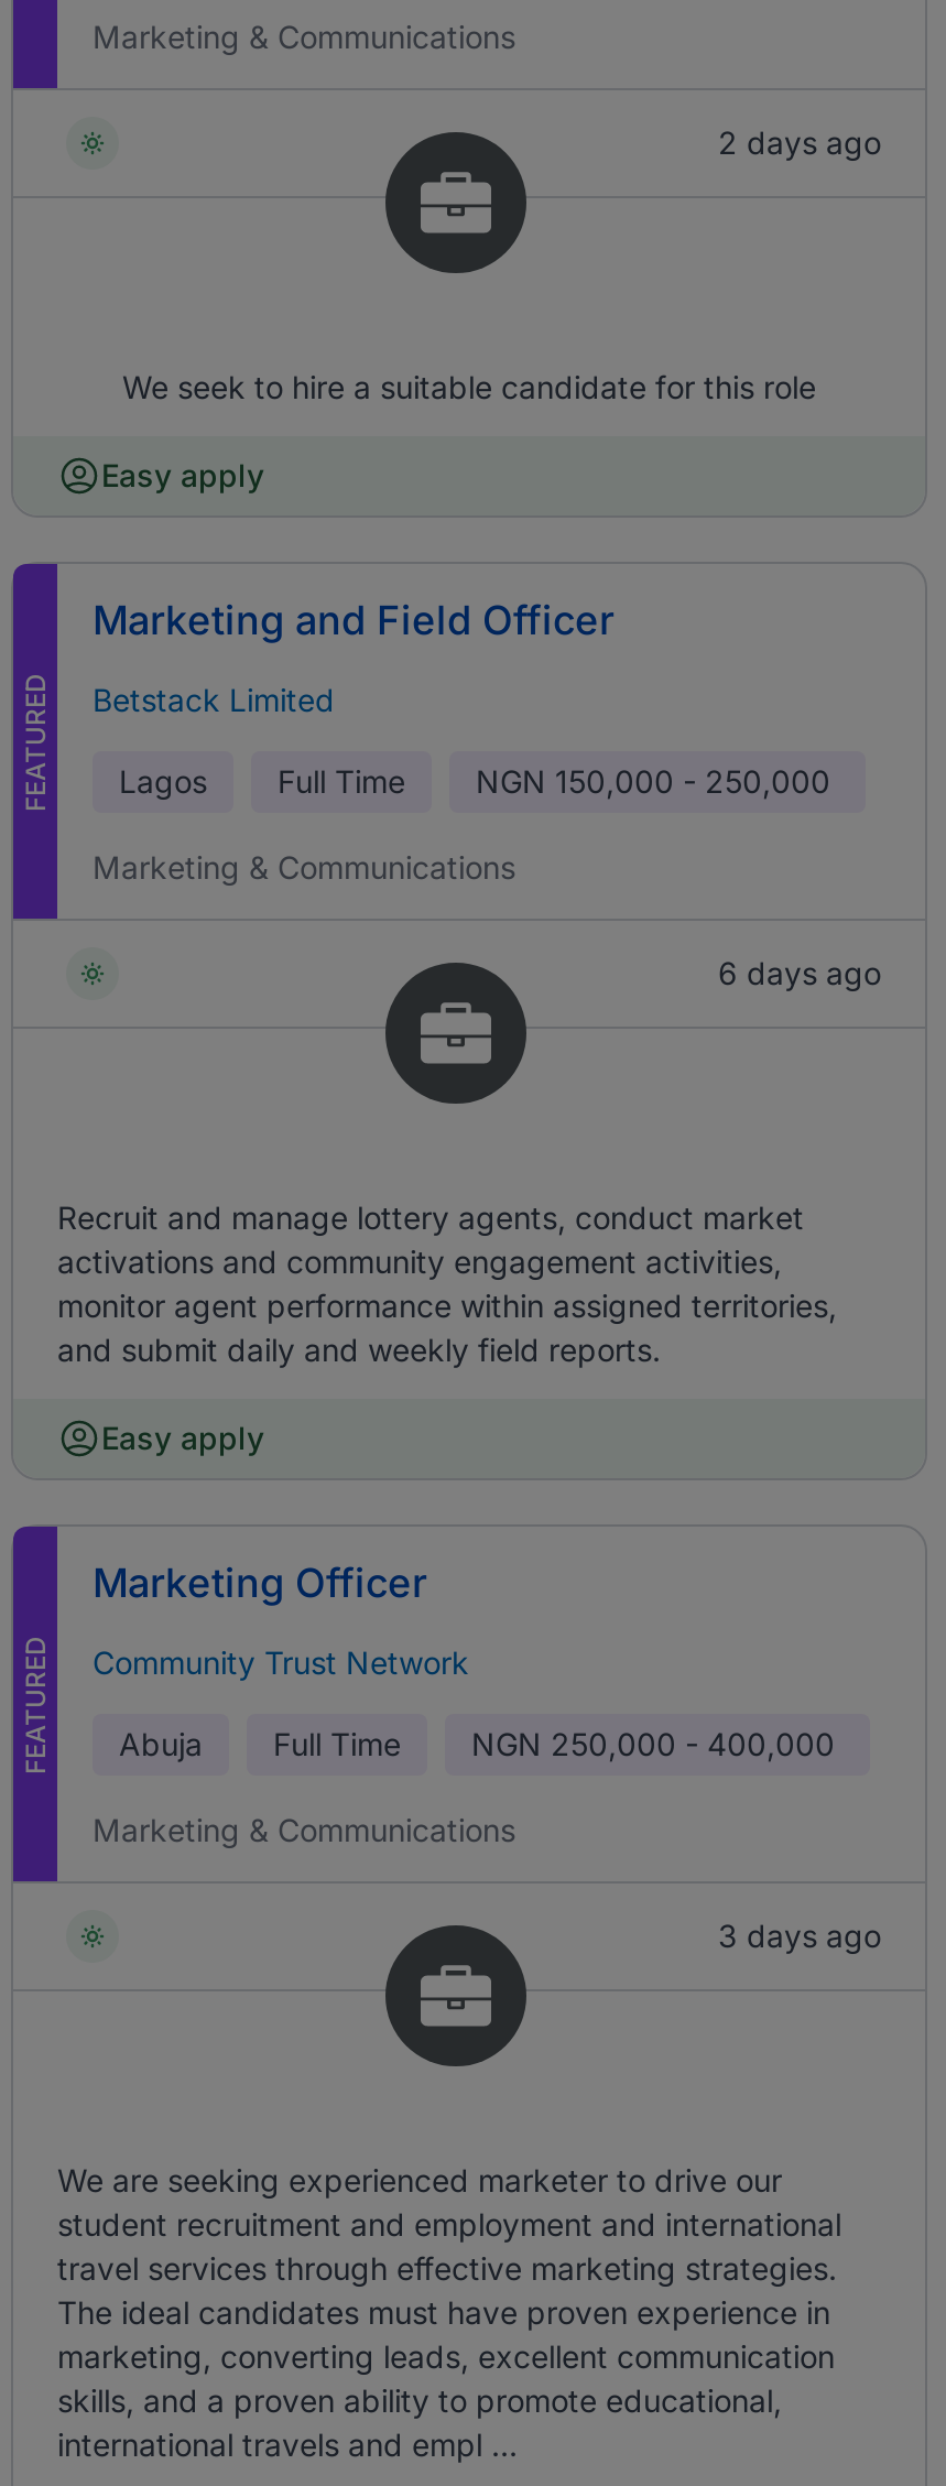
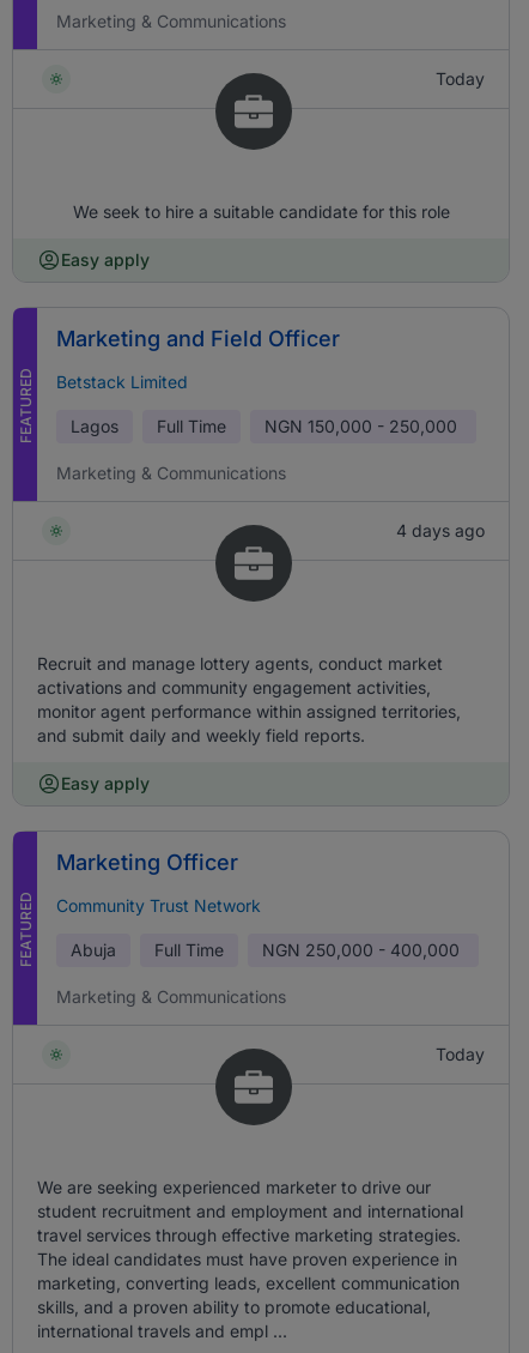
[718,123,881,161] 2 days ago -> [436,68,485,89] Today
[718,954,881,991] 6 days ago -> [396,520,485,540] 4 days ago
[718,1917,881,1954] 3 days ago -> [436,1044,485,1064] Today

